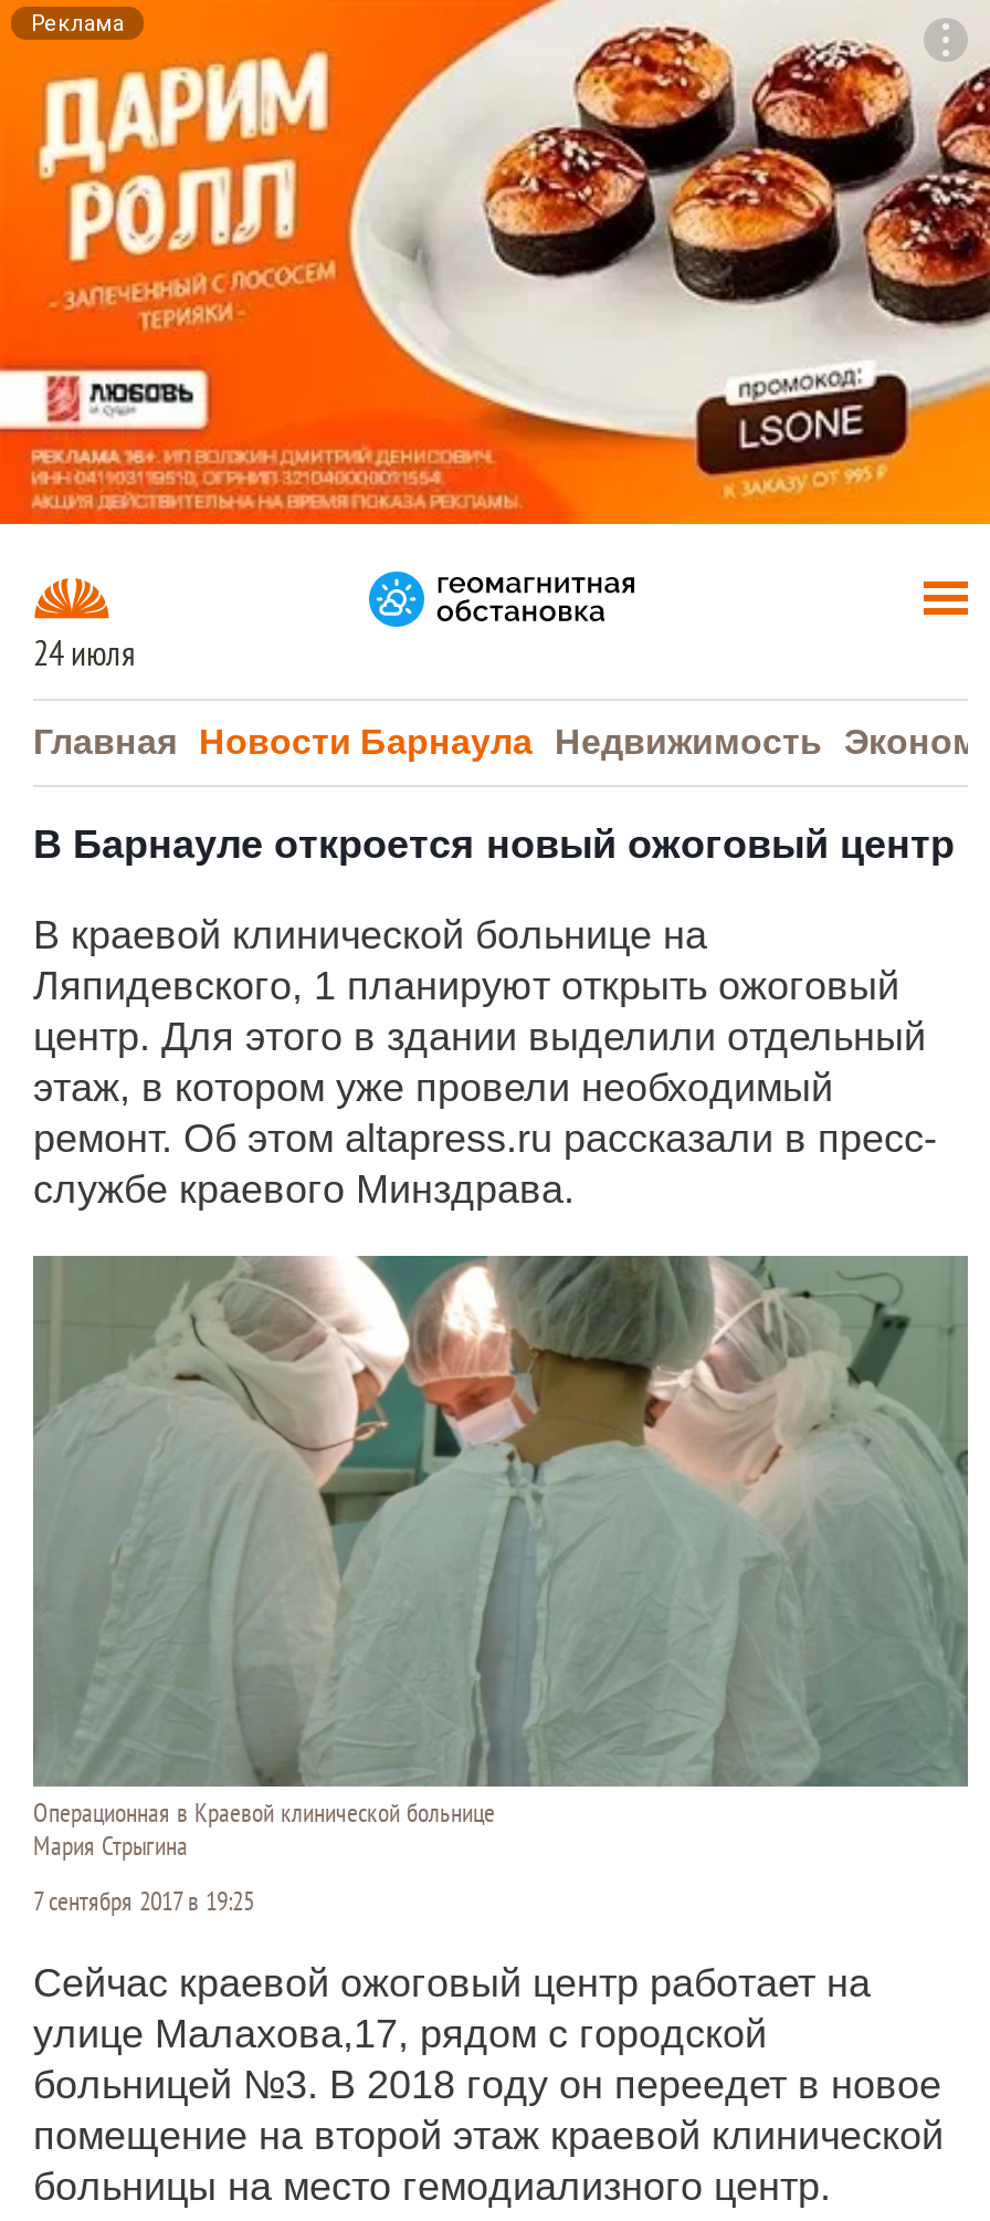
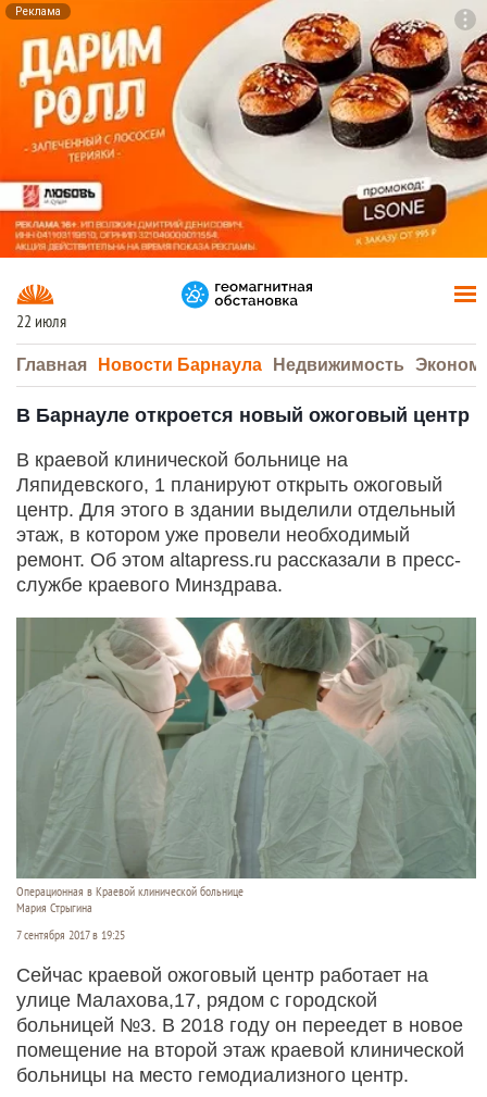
[33,634,135,674] 24 июля -> [16,312,66,331] 22 июля

